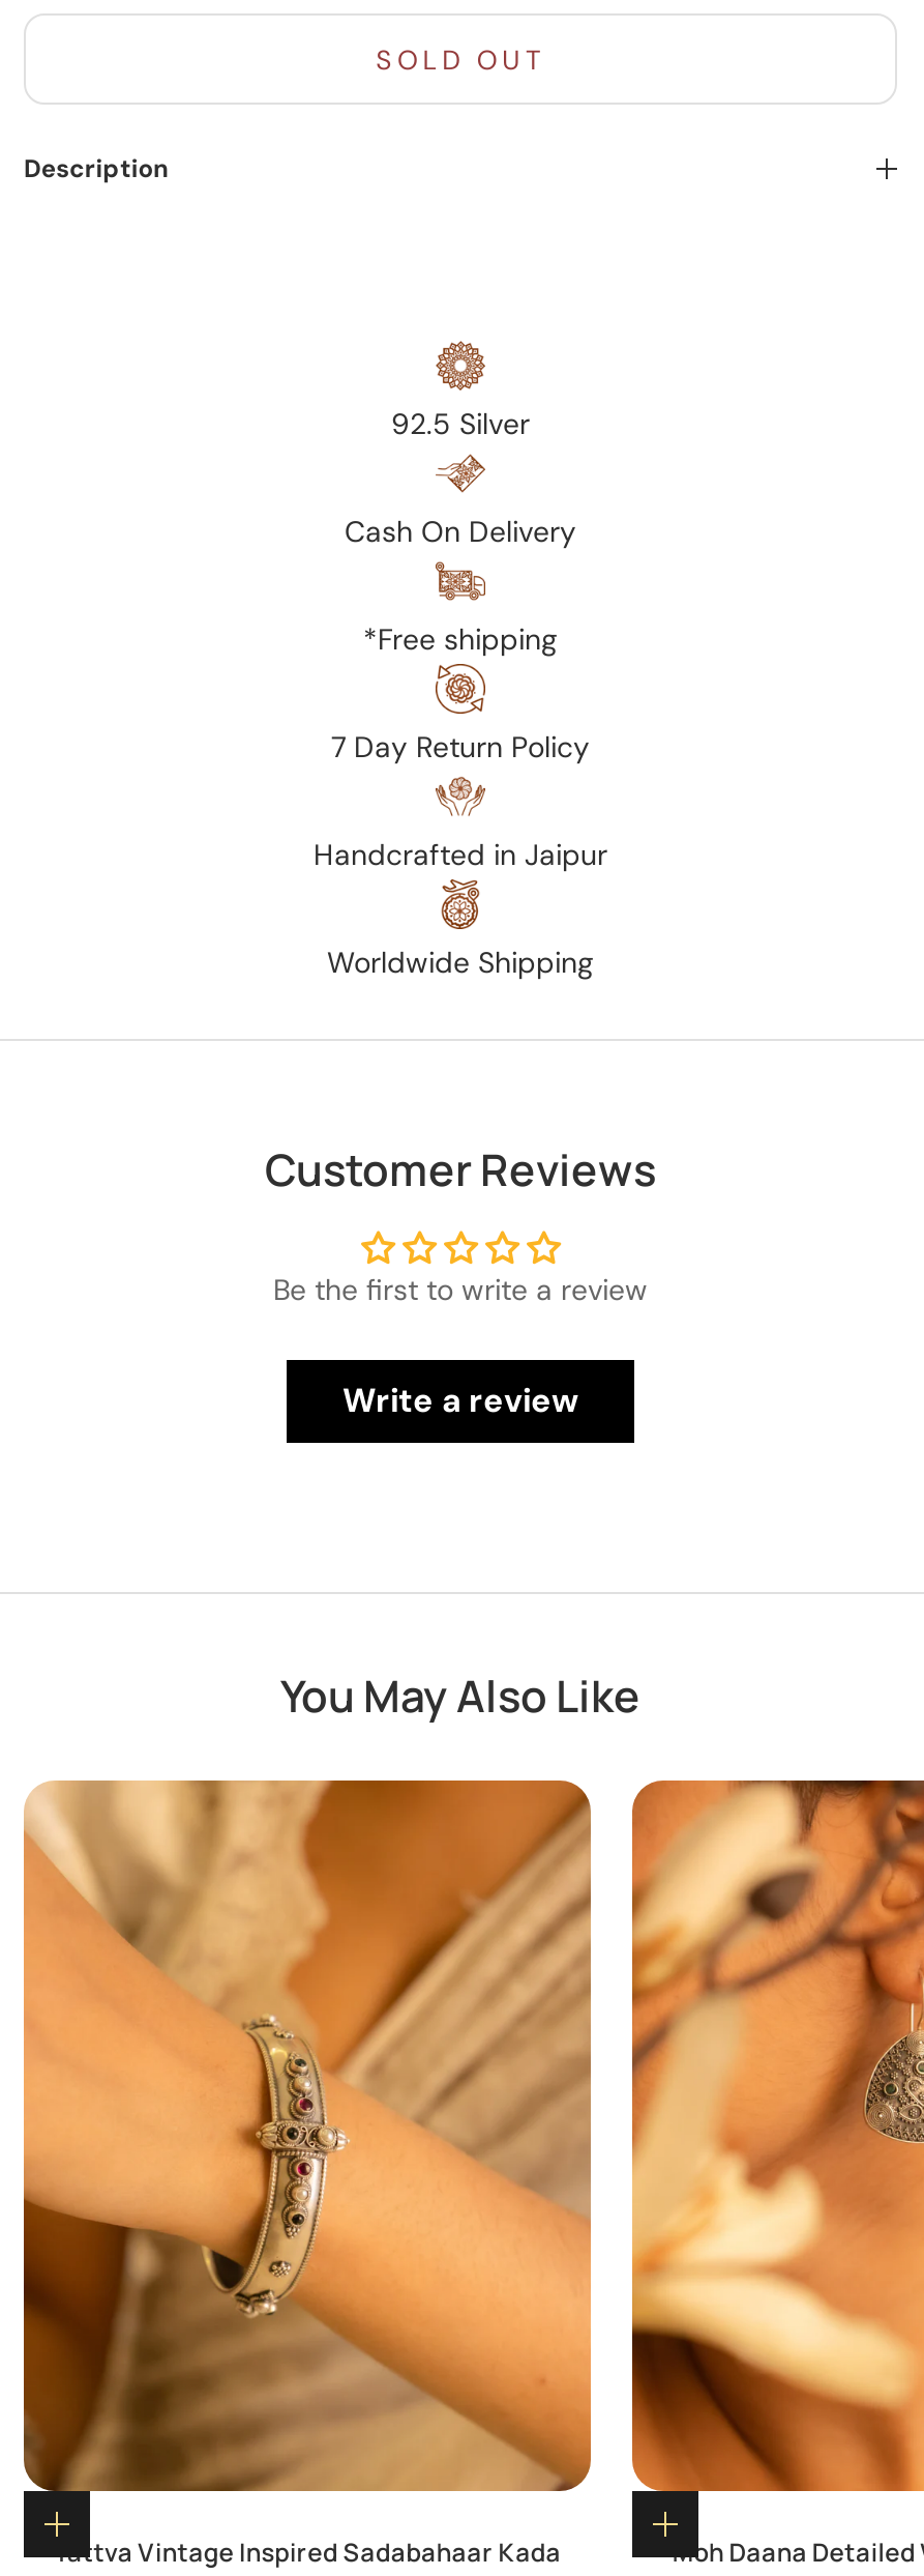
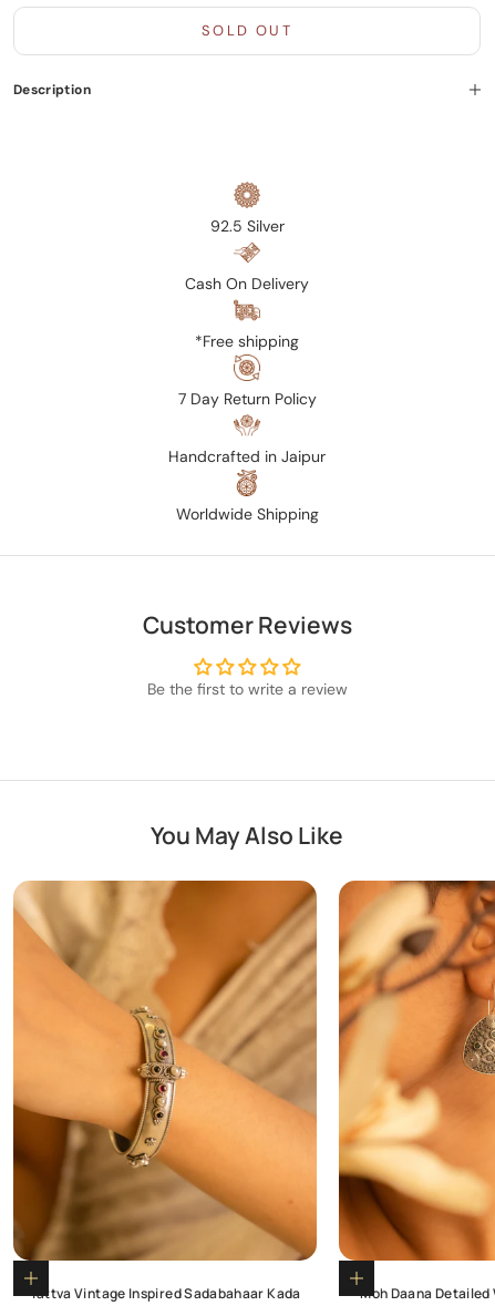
[342,1378,578,1422] Write a review -> none

